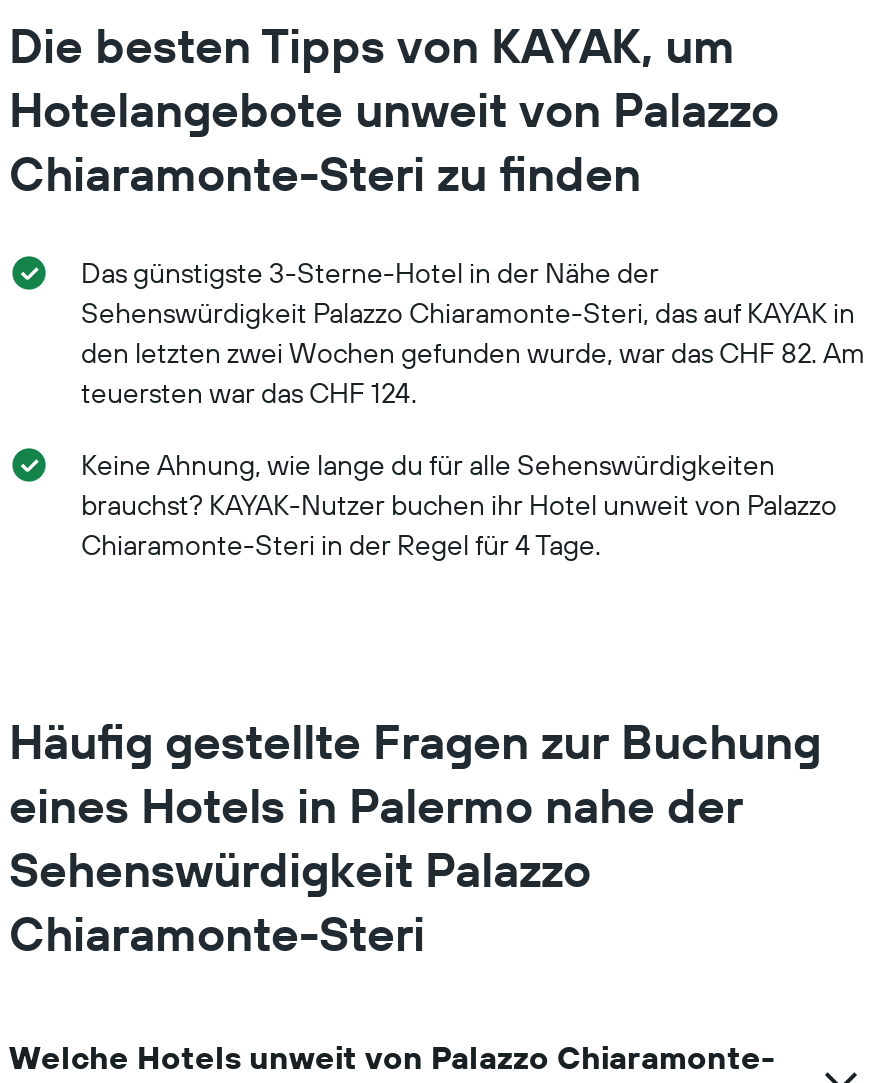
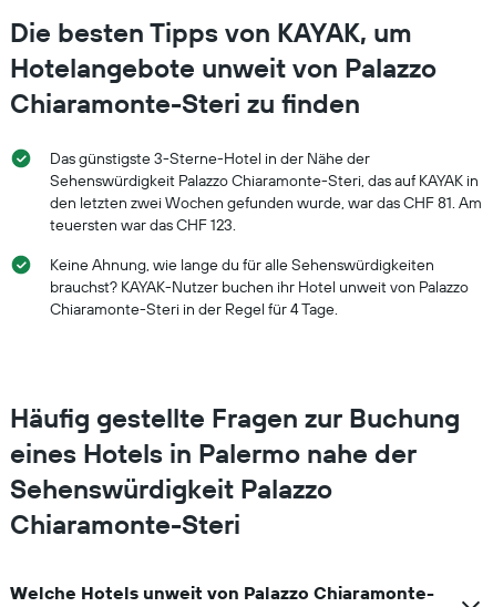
[81,335,865,371] den letzten zwei Wochen gefunden wurde, war das CHF 82. Am -> [50,193,482,213] den letzten zwei Wochen gefunden wurde, war das CHF 81. Am
[81,375,417,411] teuersten war das CHF 124. -> [50,215,236,235] teuersten war das CHF 123.

